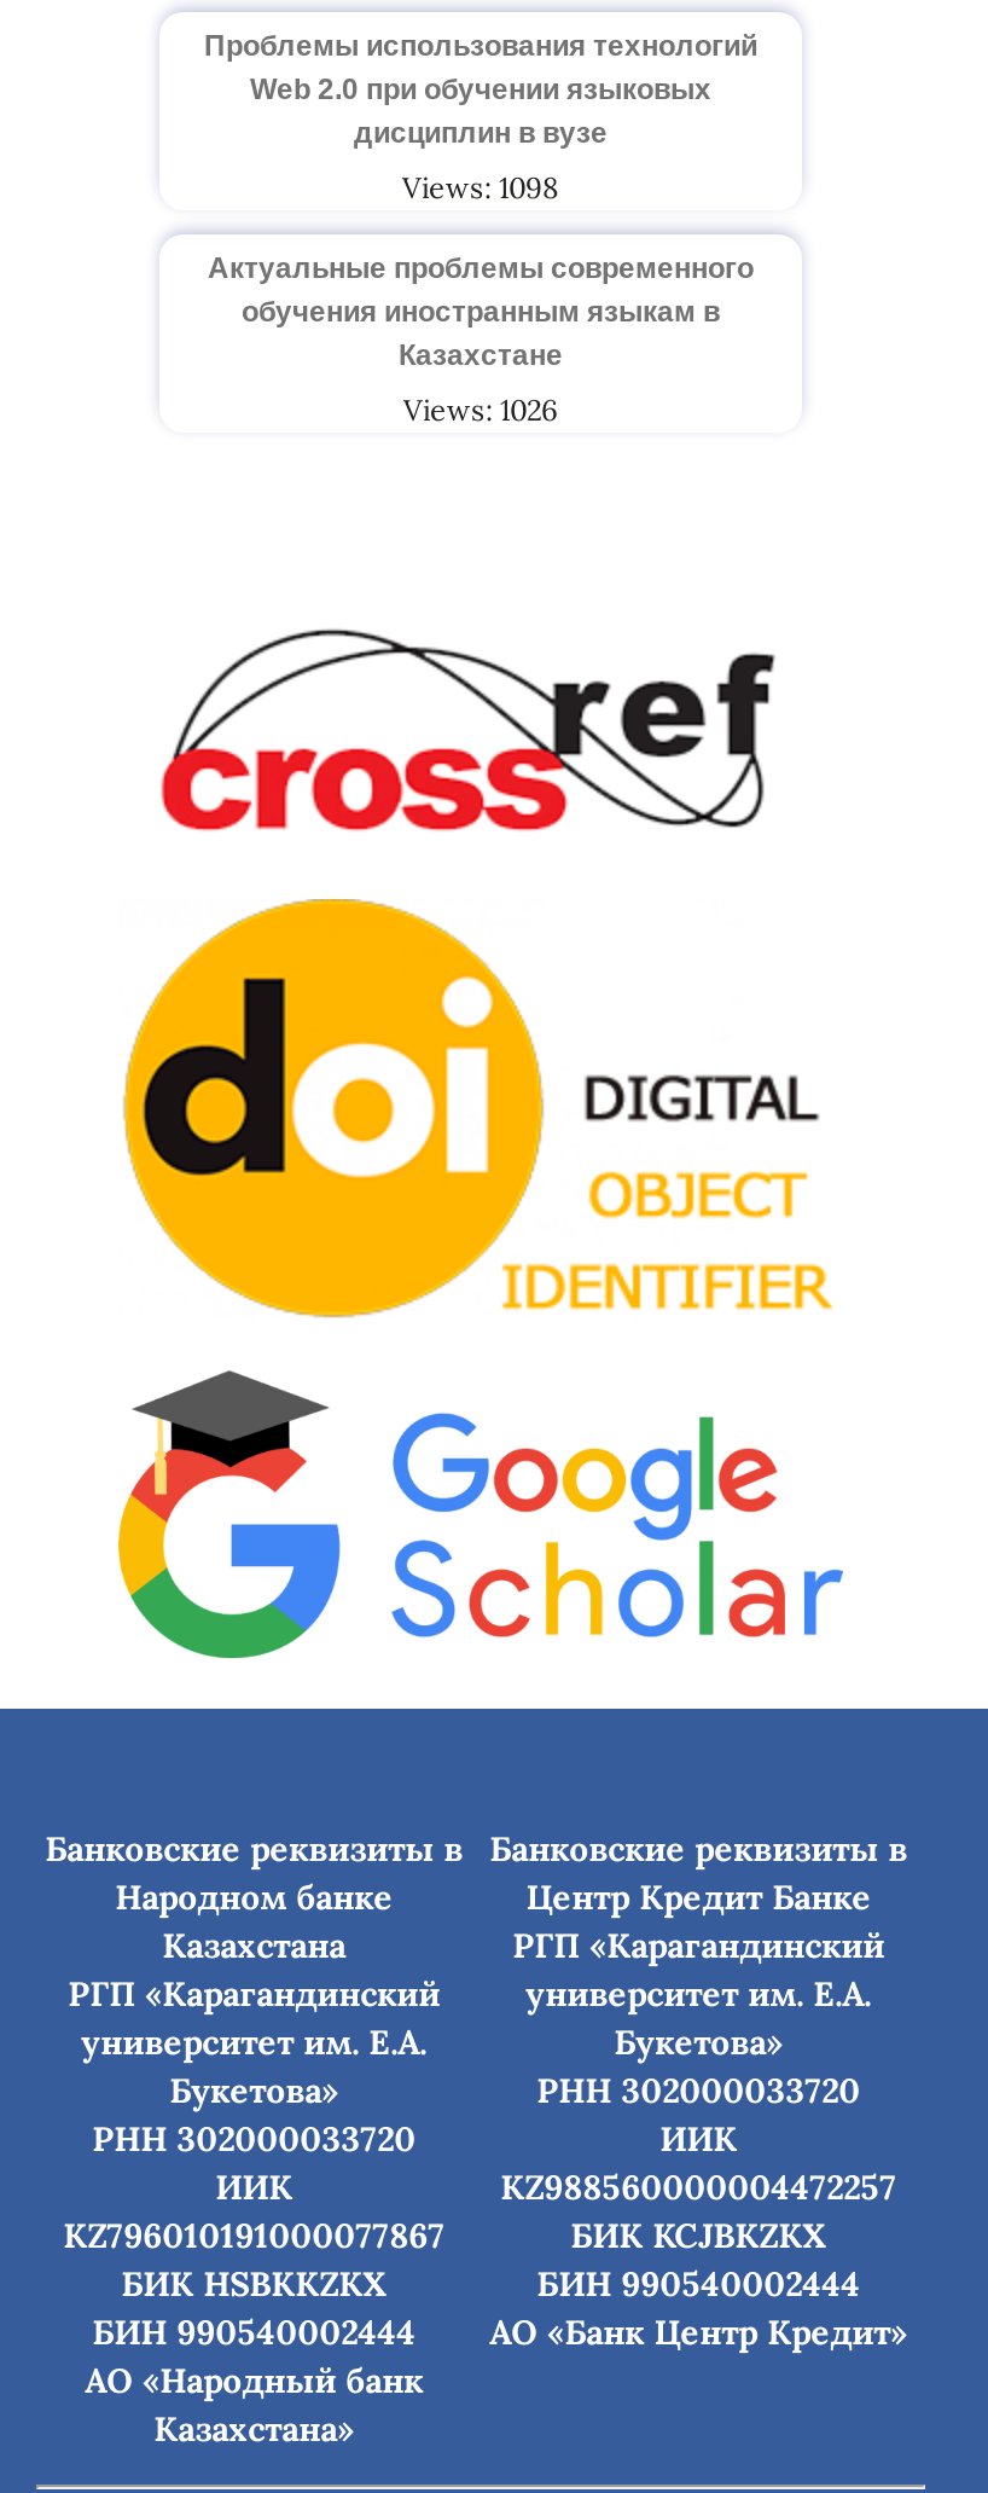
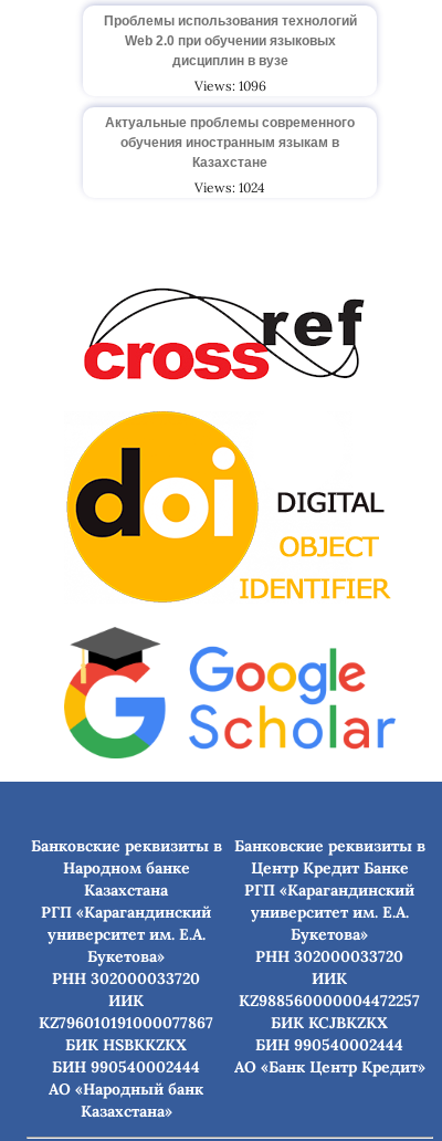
[402,170,559,206] Views: 1098 -> [194,78,266,94] Views: 1096
[403,392,558,429] Views: 1026 -> [194,179,265,196] Views: 1024

